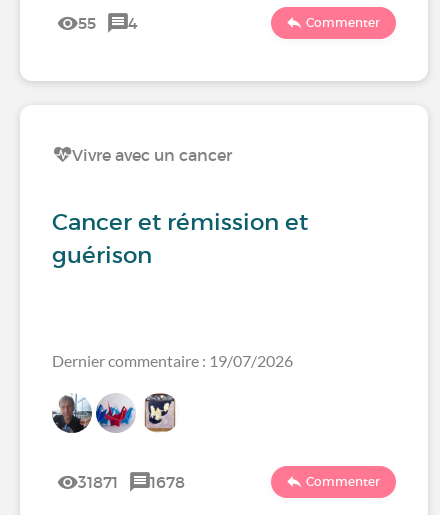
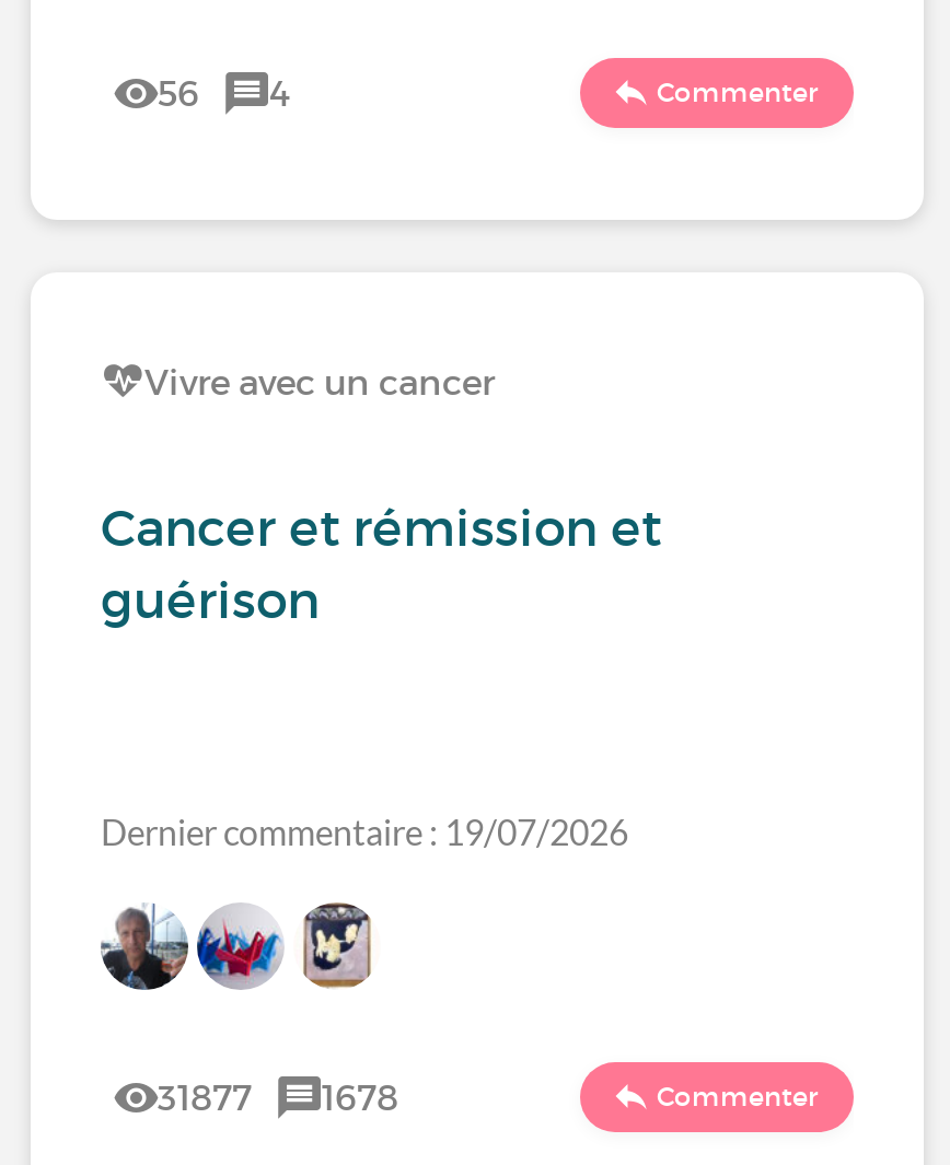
[78,13,138,33] 55 4 -> [158,71,291,115] 56 4
[78,472,118,492] 31871 -> [158,1075,252,1119] 31877

